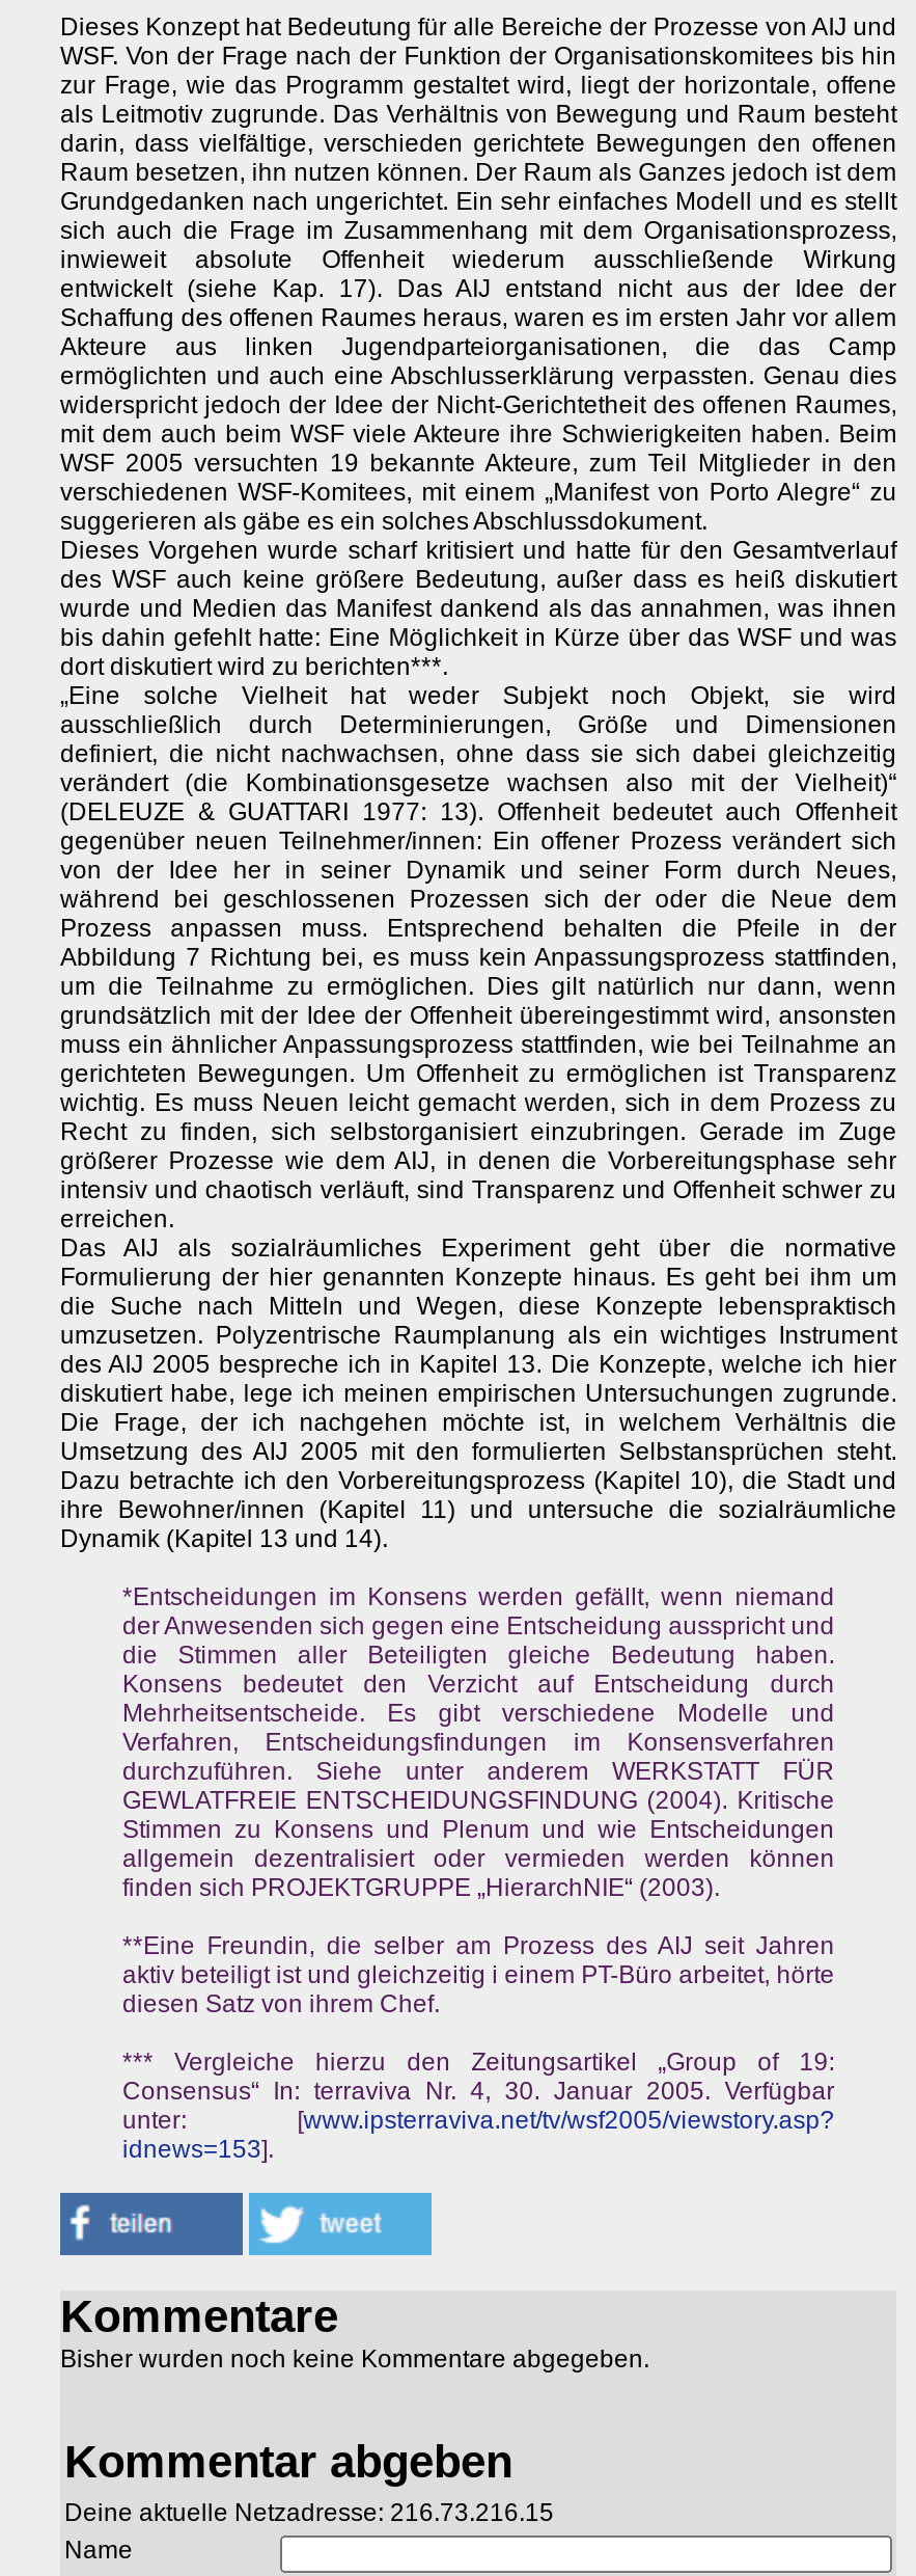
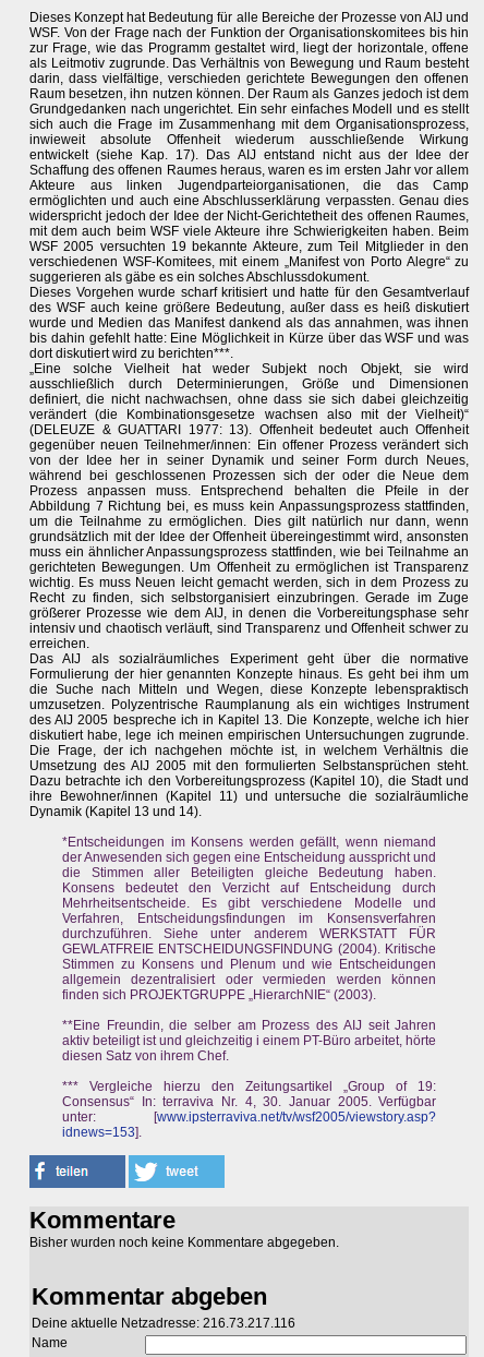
[64,2498,554,2527] Deine aktuelle Netzadresse: 216.73.216.15 -> [32,1316,295,1331] Deine aktuelle Netzadresse: 216.73.217.116

